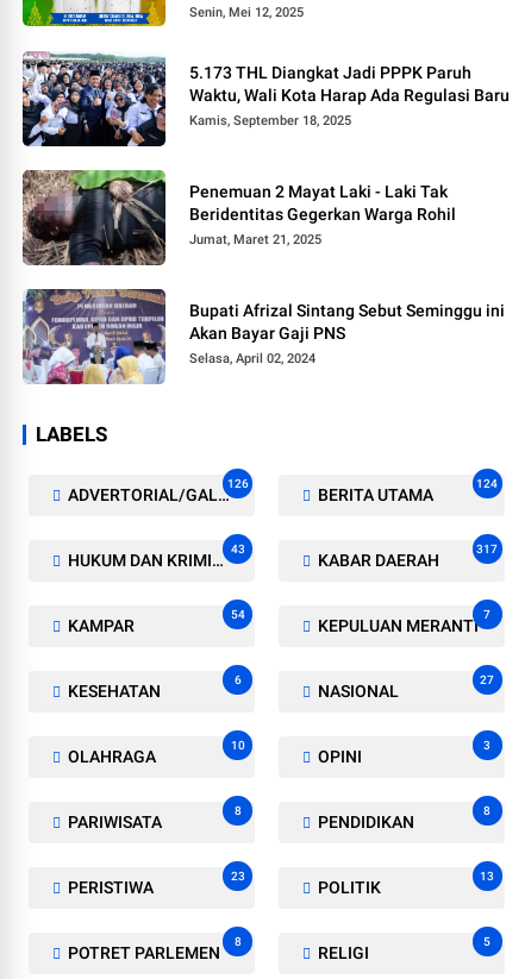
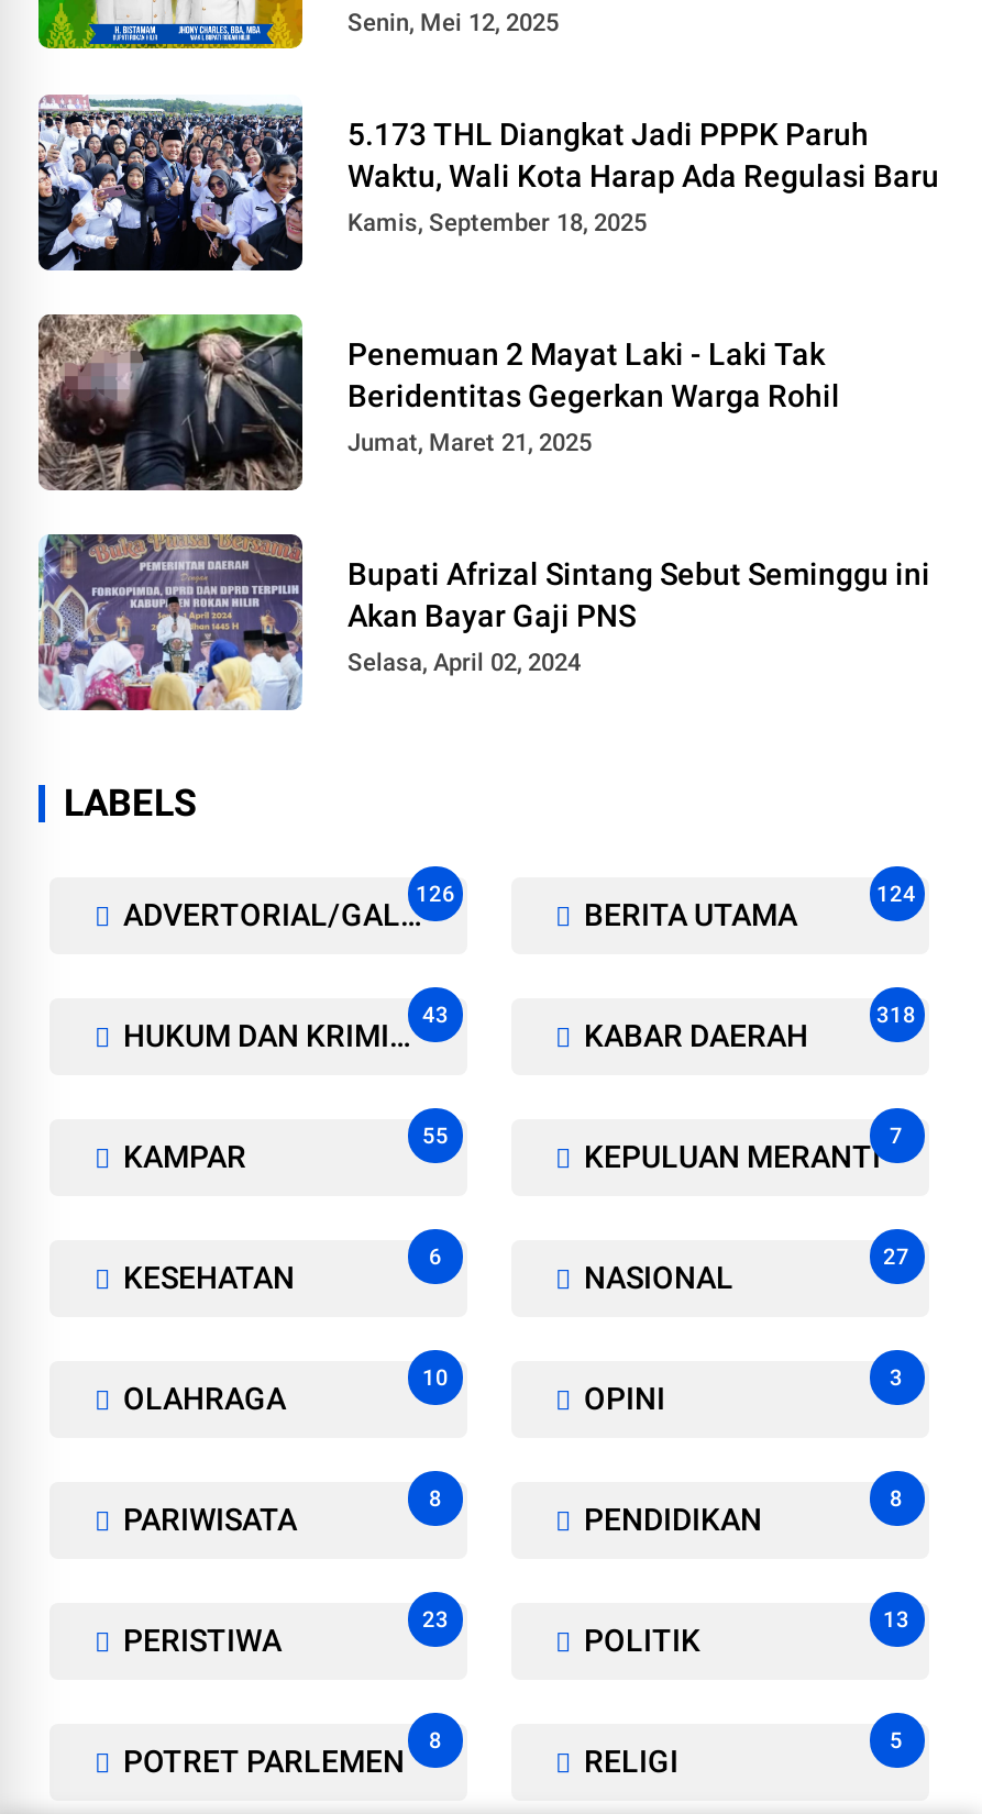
[476,542,498,555] 317 -> [876,1002,916,1026] 318
[230,608,245,621] 54 -> [422,1123,449,1147] 55

